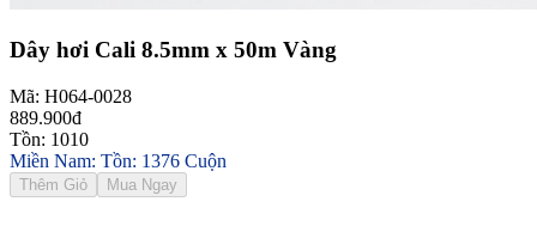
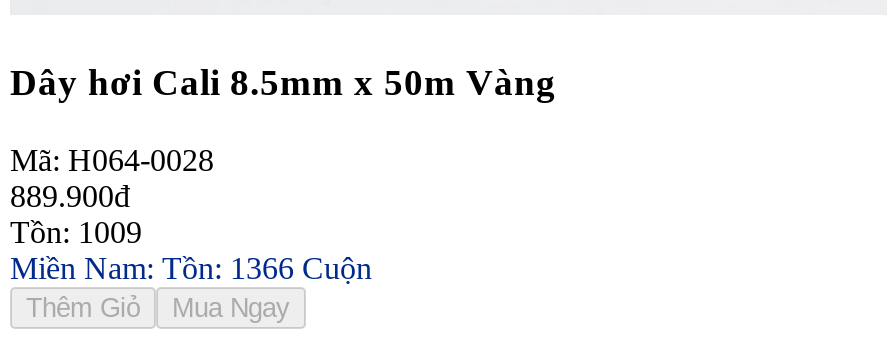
[10,129,89,149] Tồn: 1010 -> [10,215,142,249] Tồn: 1009
[10,150,227,171] Miền Nam: Tồn: 1376 Cuộn -> [10,251,372,285] Miền Nam: Tồn: 1366 Cuộn

